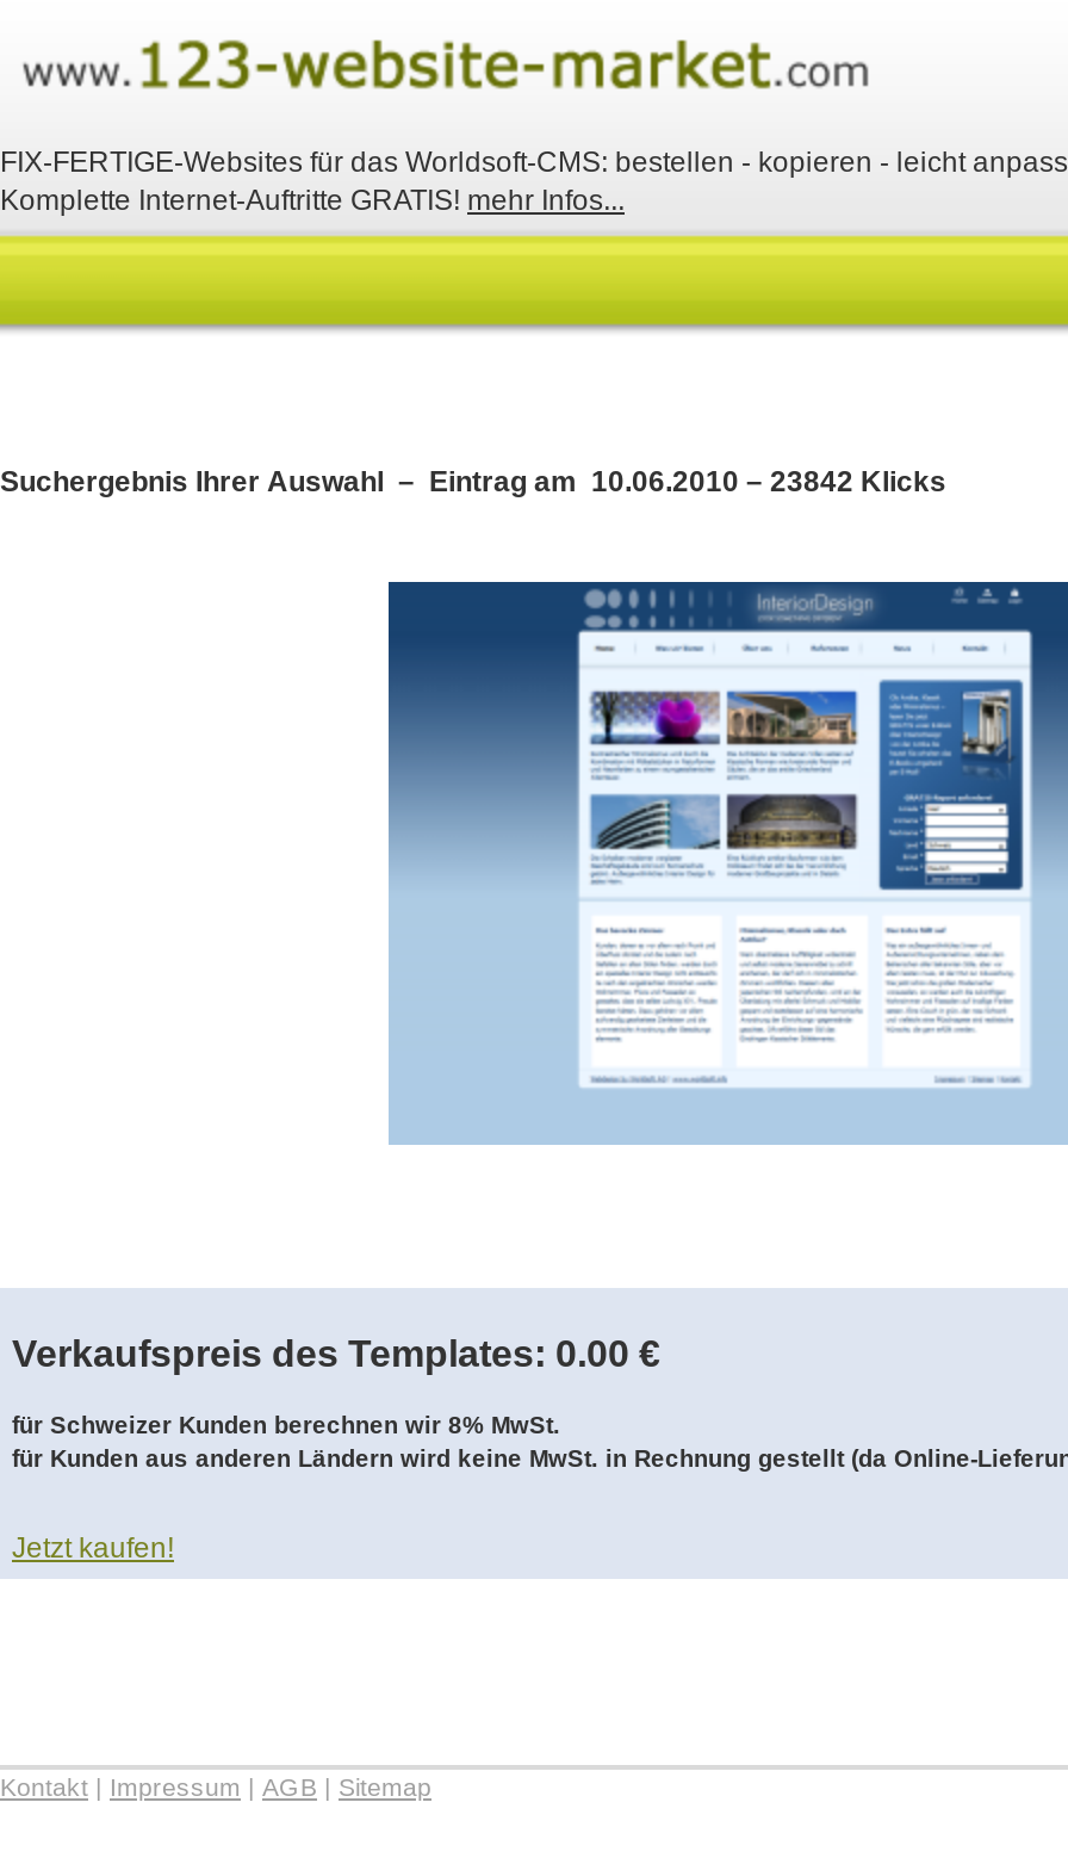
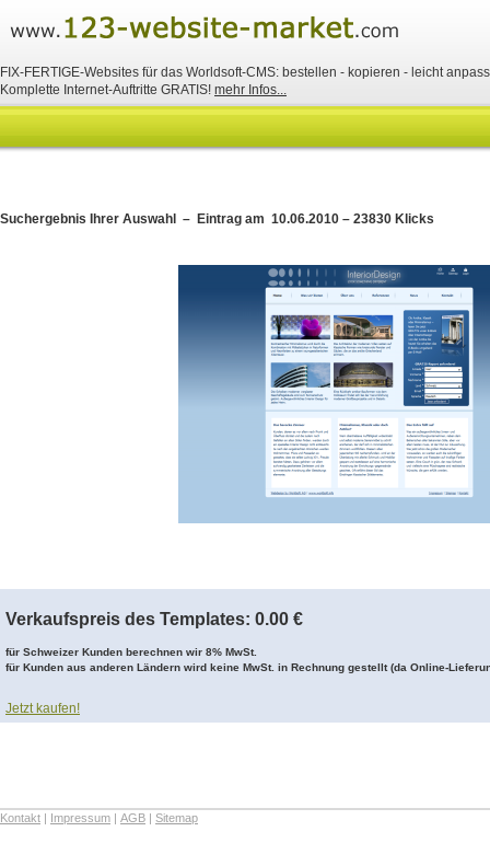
[0,465,946,498] Suchergebnis Ihrer Auswahl – Eintrag am 10.06.2010 – 23842 Klicks -> [0,211,434,227] Suchergebnis Ihrer Auswahl – Eintrag am 10.06.2010 – 23830 Klicks

